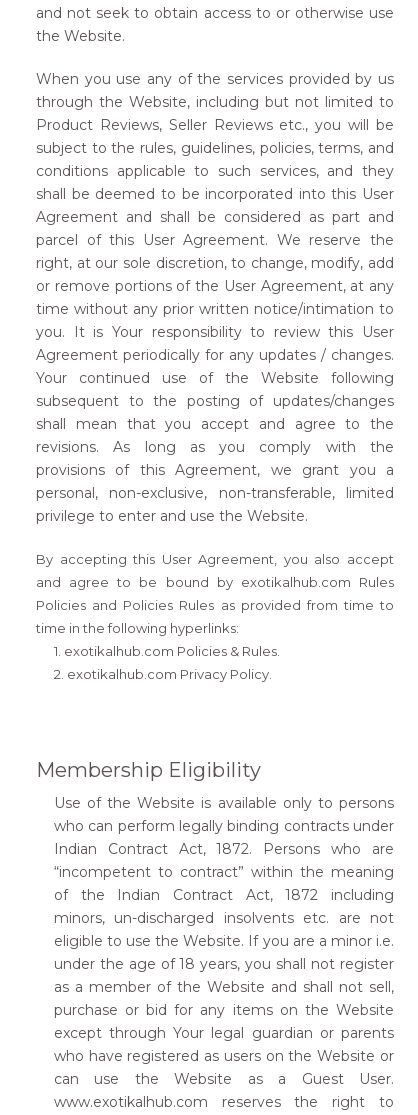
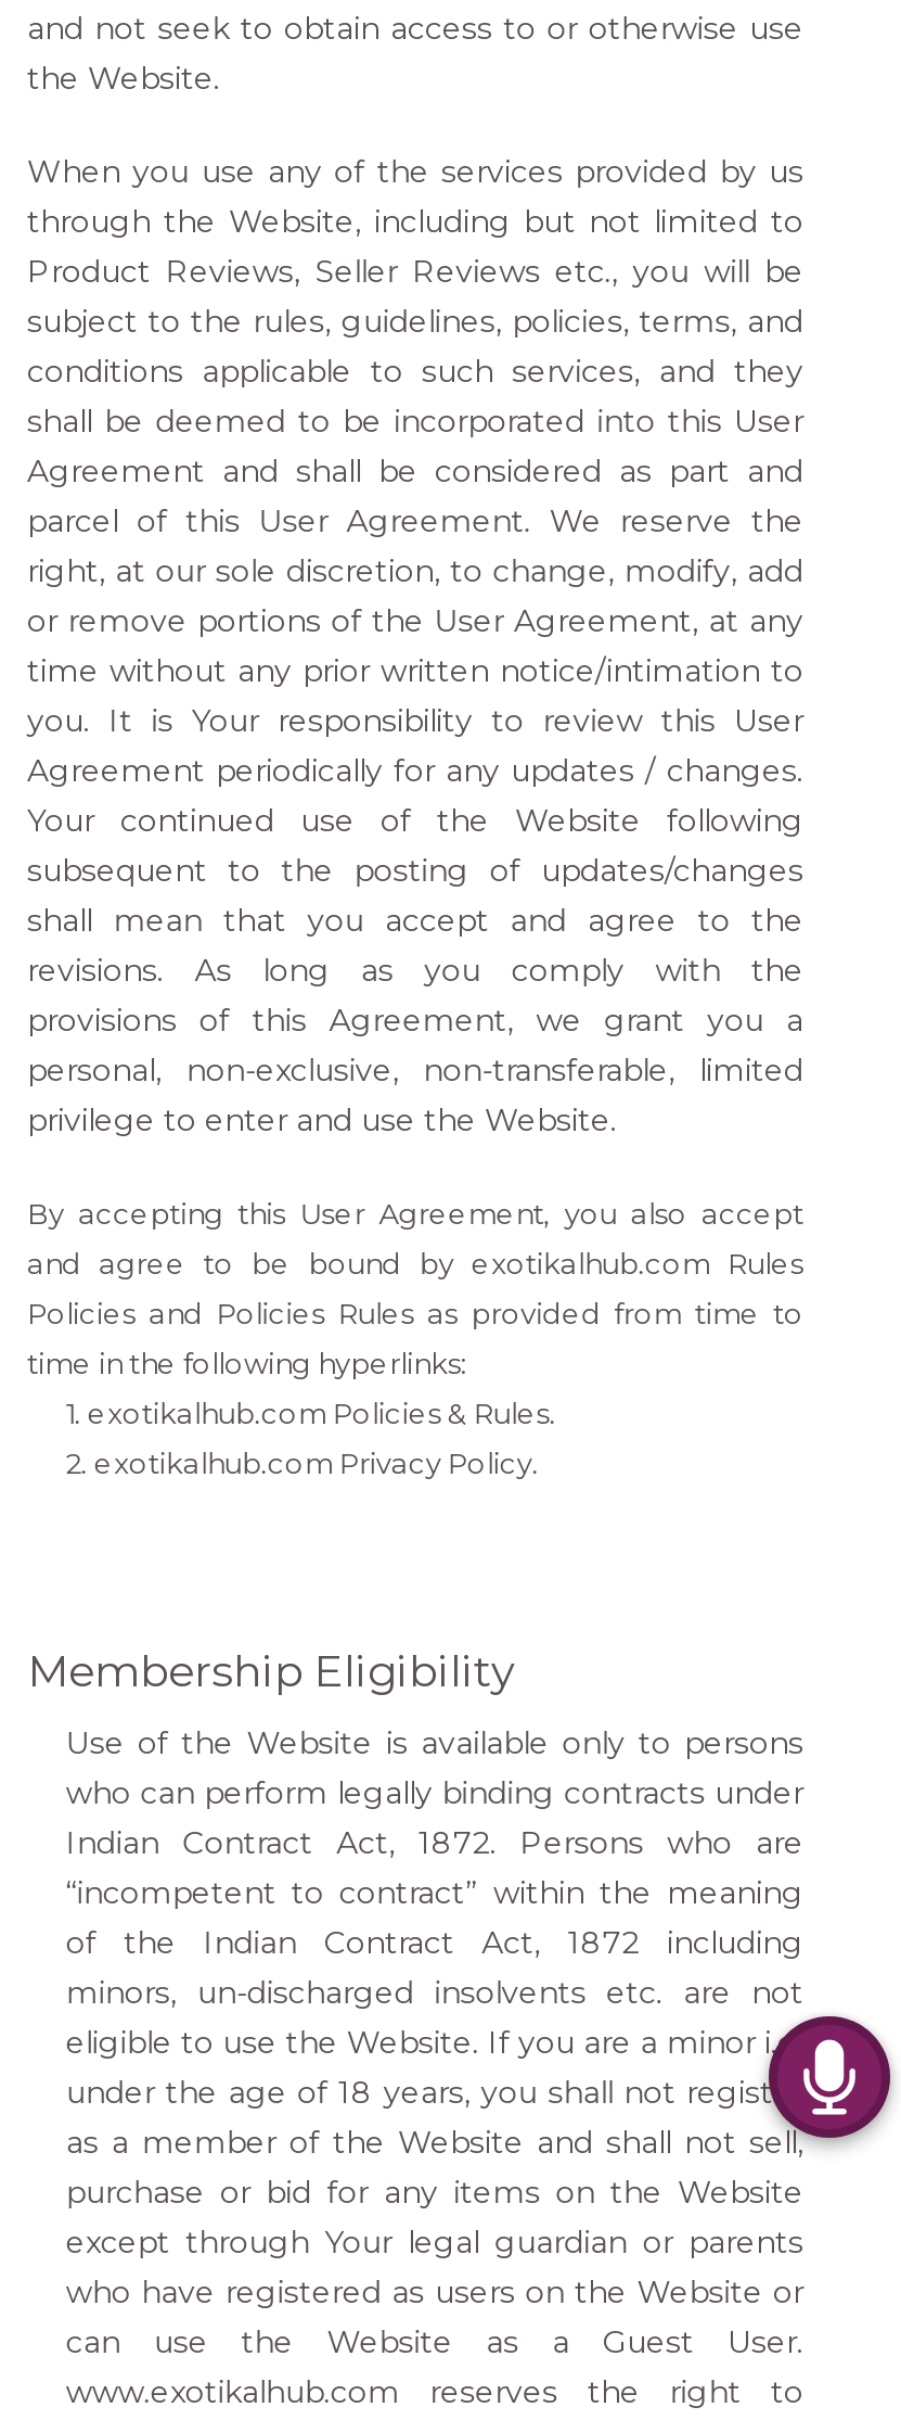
none -> [812,2012,894,2155] [image]

